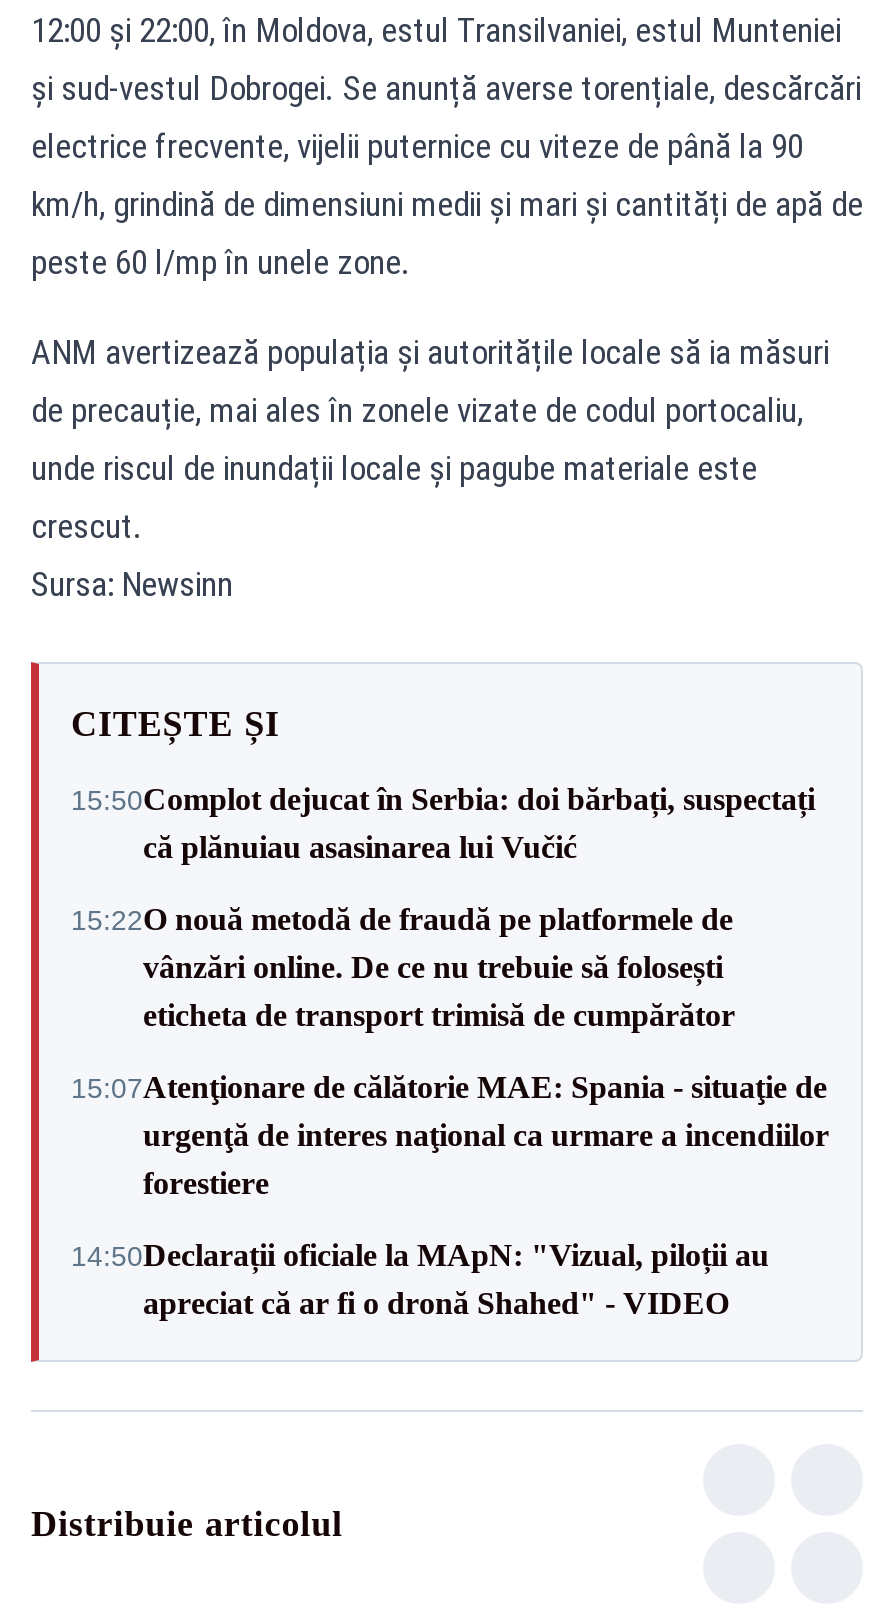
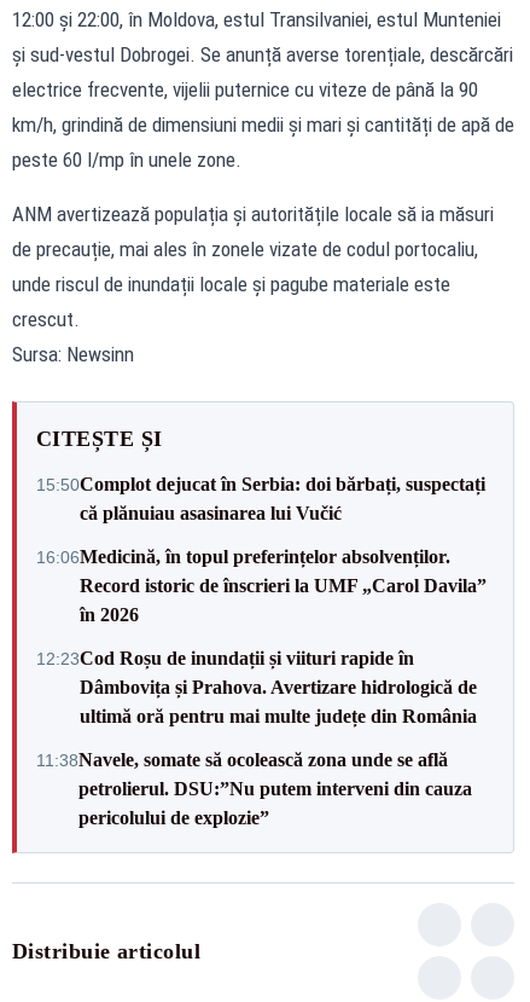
[71,902,735,1032] 15:22O nouă metodă de fraudă pe platformele de | vânzări online. De ce nu trebuie să folosești | eticheta de transport trimisă de cumpărător -> [36,546,487,624] 16:06Medicină, în topul preferințelor absolvenților. | Record istoric de înscrieri la UMF „Carol Davila” | în 2026
[71,1070,829,1200] 15:07Atenţionare de călătorie MAE: Spania - situaţie de | urgenţă de interes naţional ca urmare a incendiilor | forestiere -> [36,647,477,726] 12:23Cod Roșu de inundații și viituri rapide în | Dâmbovița și Prahova. Avertizare hidrologică de | ultimă oră pentru mai multe județe din România
[71,1238,769,1320] 14:50Declarații oficiale la MApN: "Vizual, piloții au | apreciat că ar fi o dronă Shahed" - VIDEO -> [36,749,472,827] 11:38Navele, somate să ocolească zona unde se află | petrolierul. DSU:”Nu putem interveni din cauza | pericolului de explozie”

